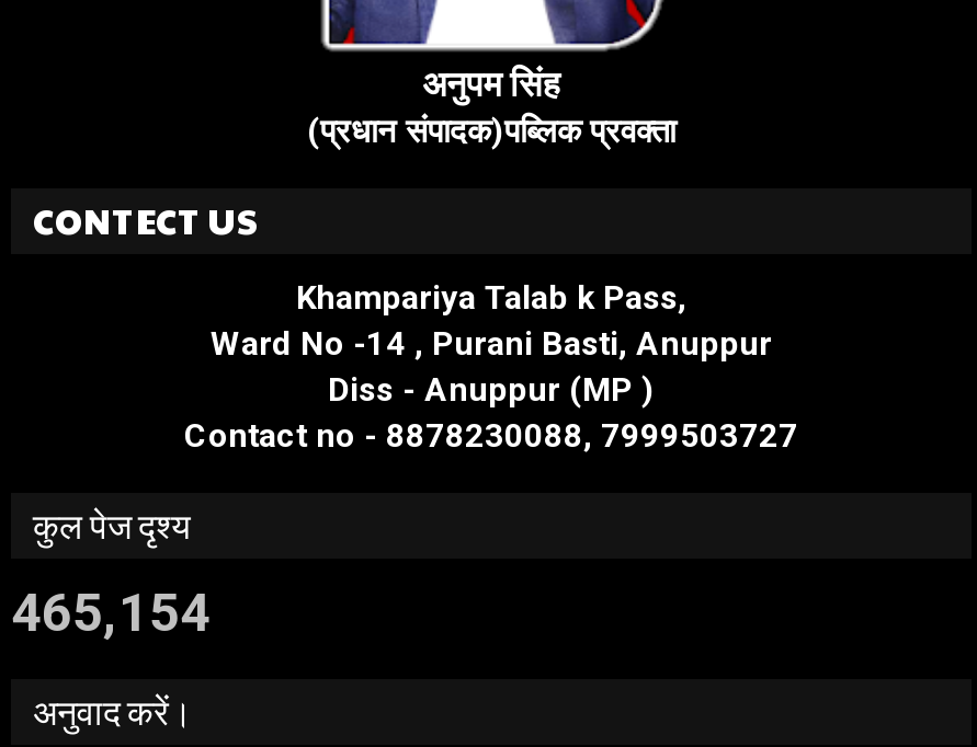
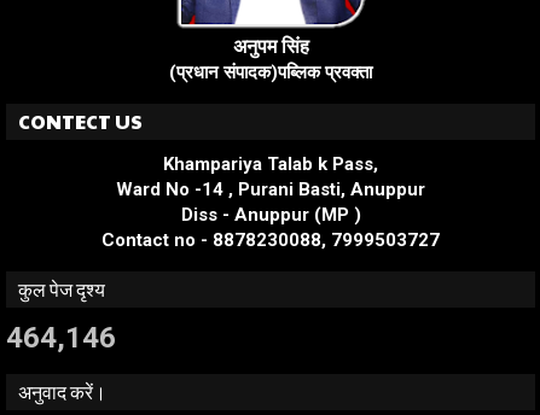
[11,582,211,644] 465,154 -> [6,321,116,355] 464,146

